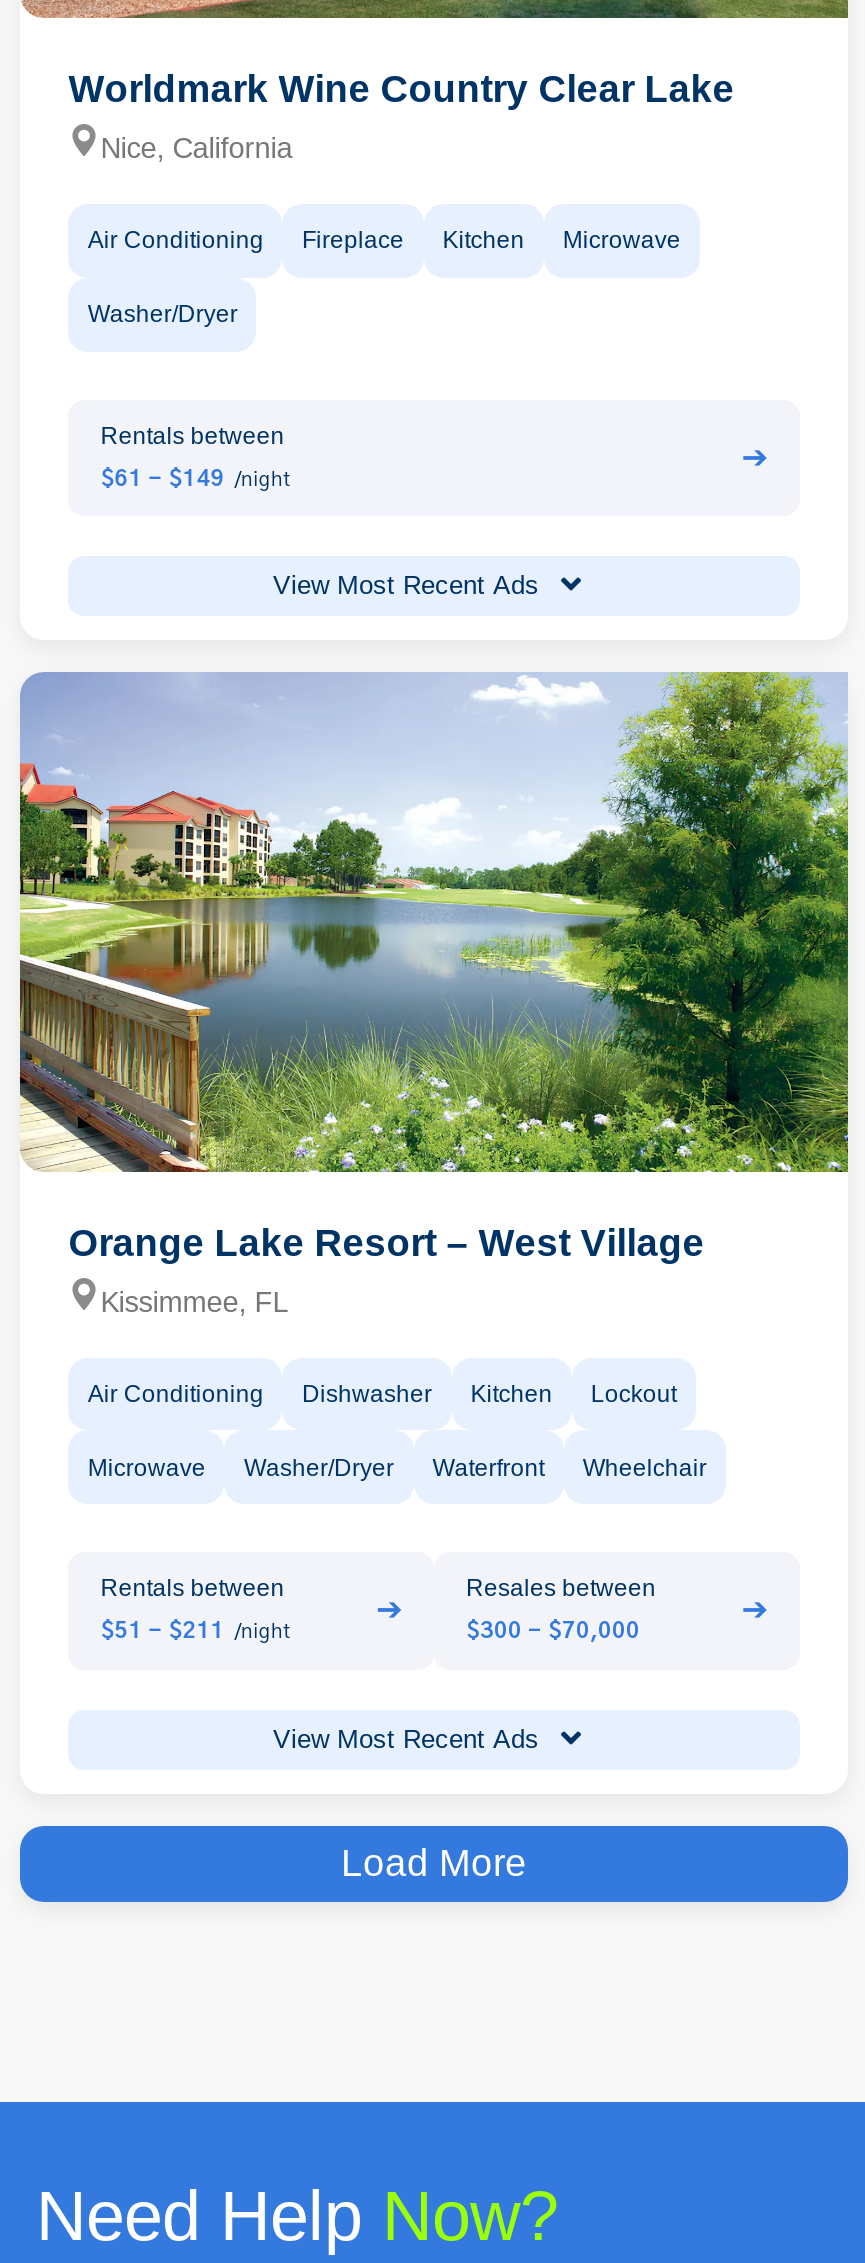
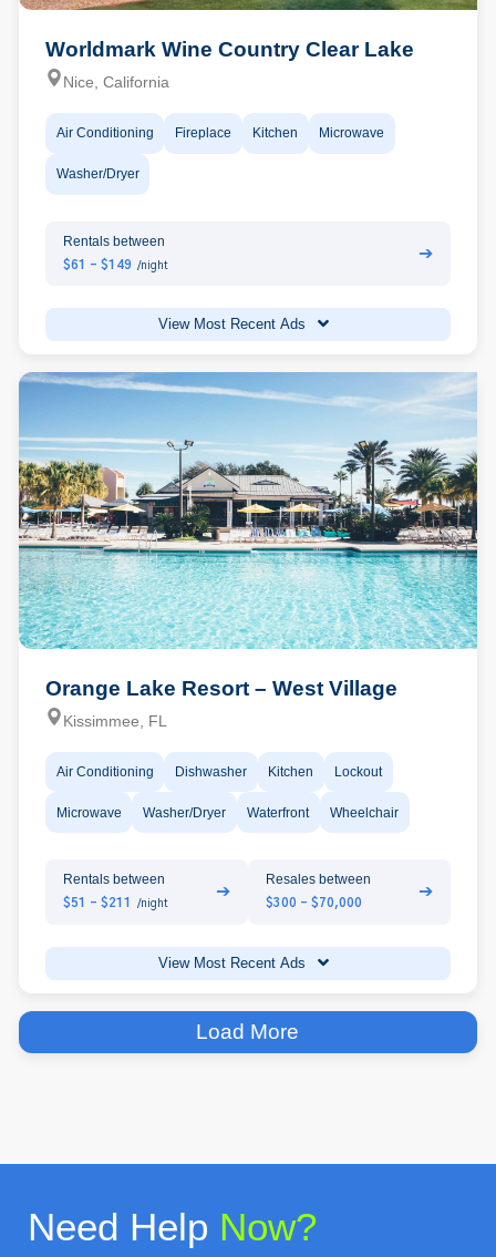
[18,670,850,1174] [image] -> [18,372,478,650] [image]

